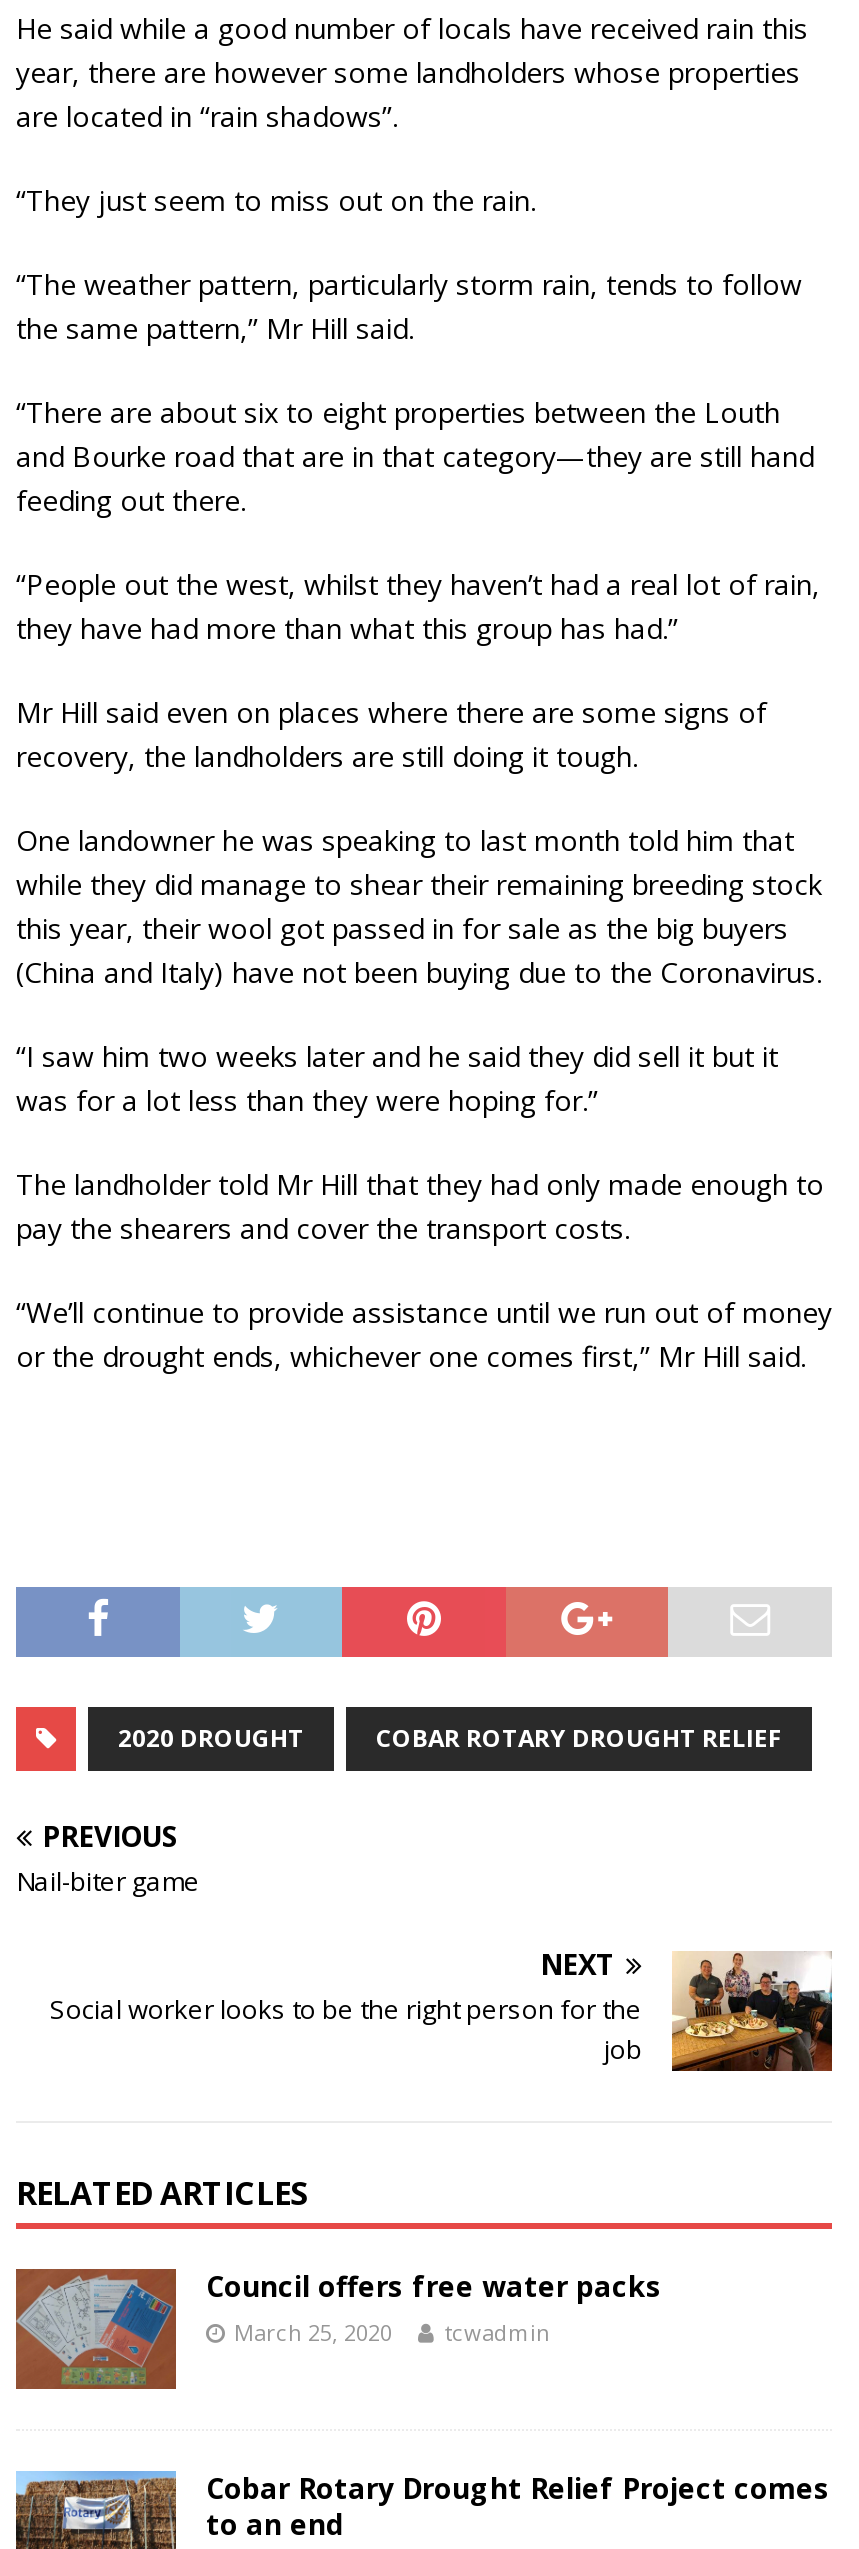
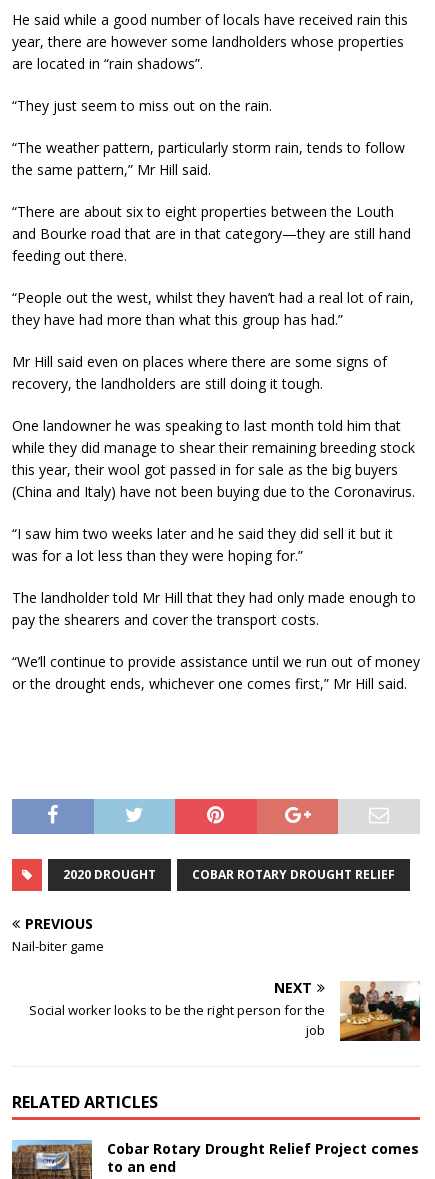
[14,2267,662,2391] [image] | Council offers free water packs | March 25, 2020 | tcwadmin -> none

